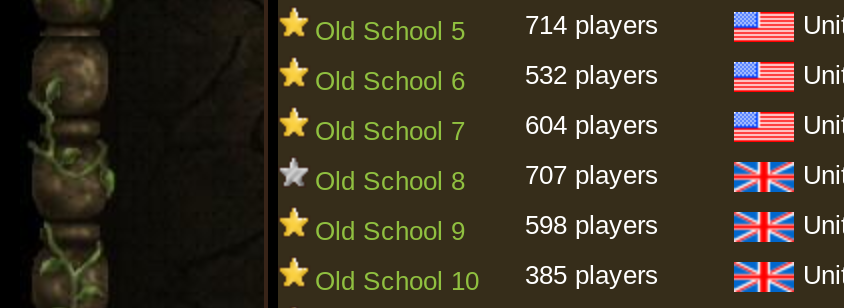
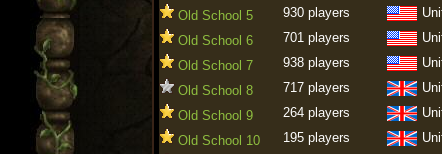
[315,10,659,46] Old School 5 714 players -> [177,5,349,23] Old School 5 930 players
[315,60,659,96] Old School 6 532 players -> [177,30,349,48] Old School 6 701 players
[315,110,659,146] Old School 7 604 players -> [177,55,349,73] Old School 7 938 players
[315,160,659,196] Old School 8 707 players -> [177,80,349,98] Old School 8 717 players
[315,210,659,246] Old School 9 598 players -> [177,105,349,123] Old School 9 264 players
[315,260,659,296] Old School 10 385 players -> [177,130,349,148] Old School 10 195 players

